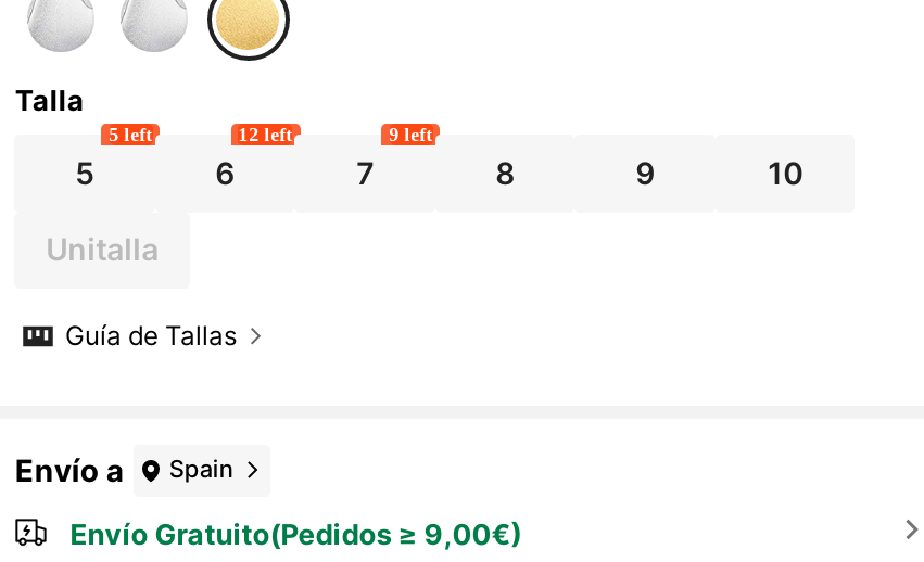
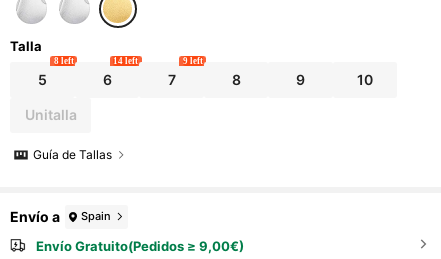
[109,123,152,144] 5 left -> [54,56,74,66] 8 left
[238,123,292,144] 12 left -> [113,56,138,66] 14 left

